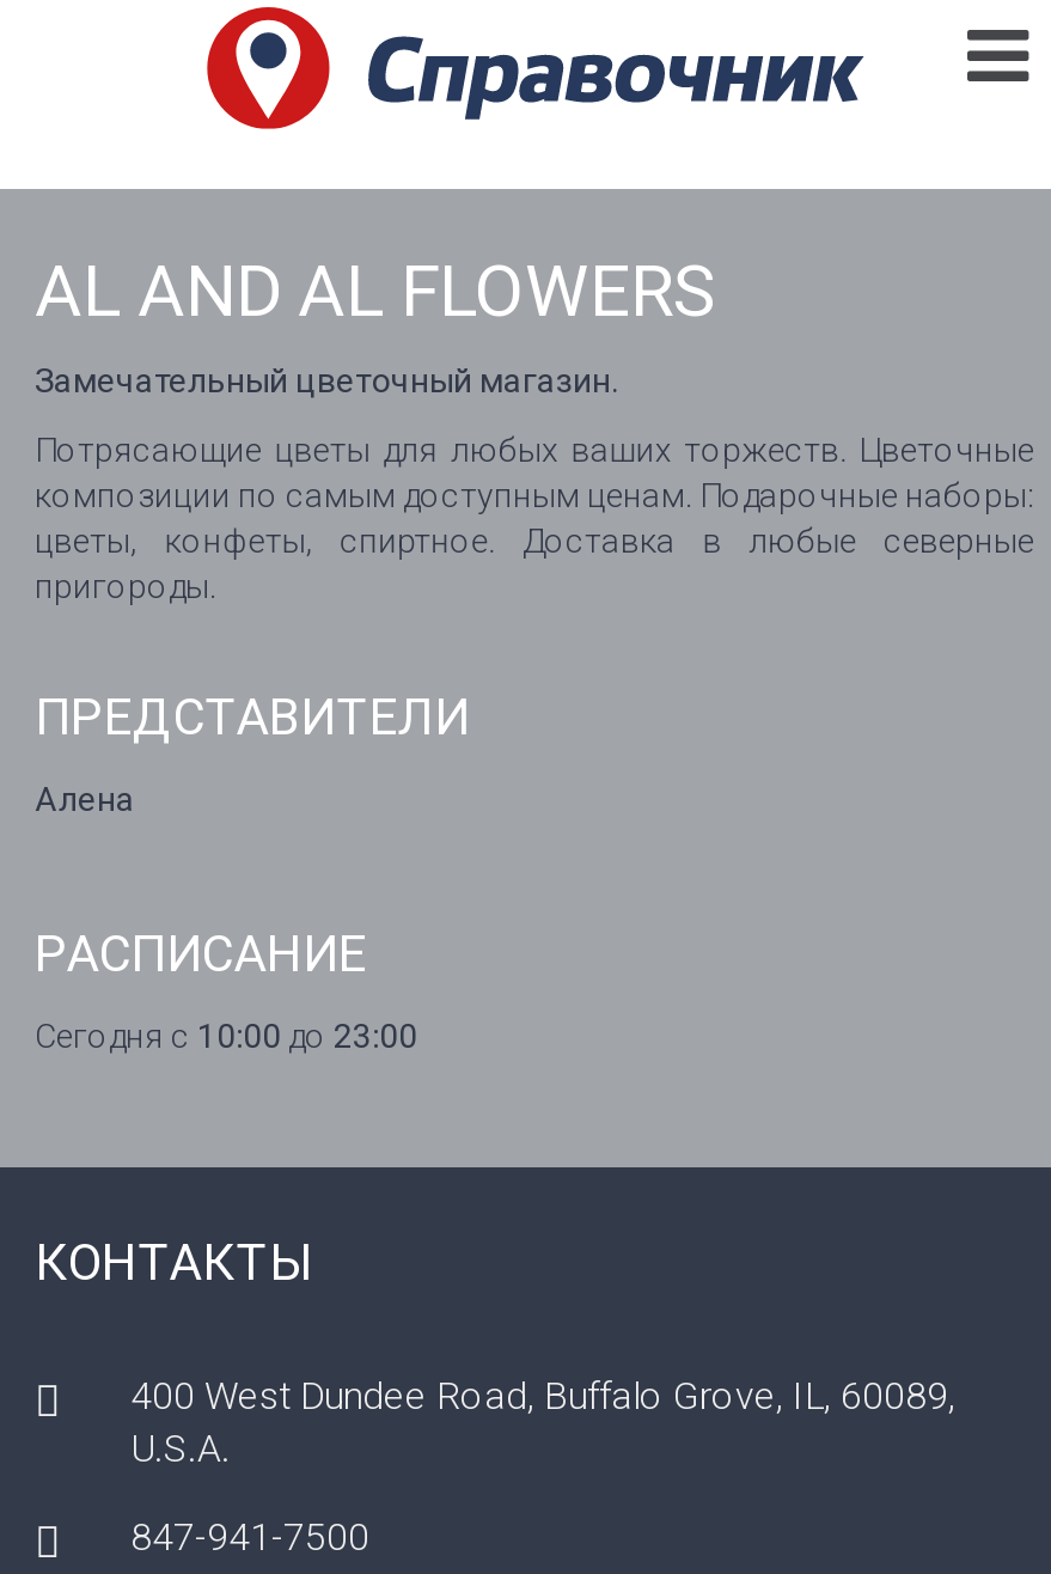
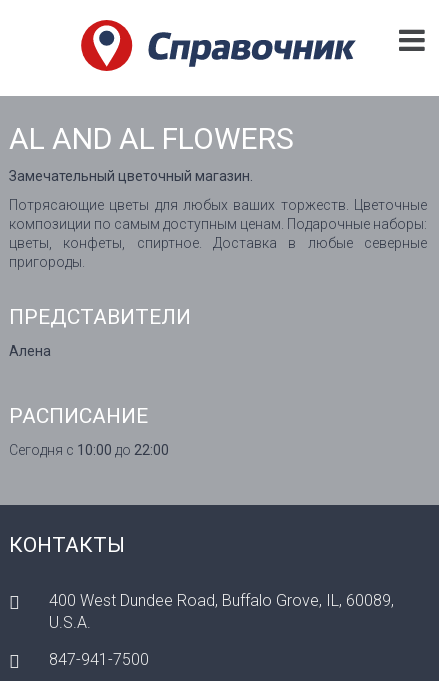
[35,1017,417,1055] Сегодня с 10:00 до 23:00 -> [9,442,169,458] Сегодня с 10:00 до 22:00

